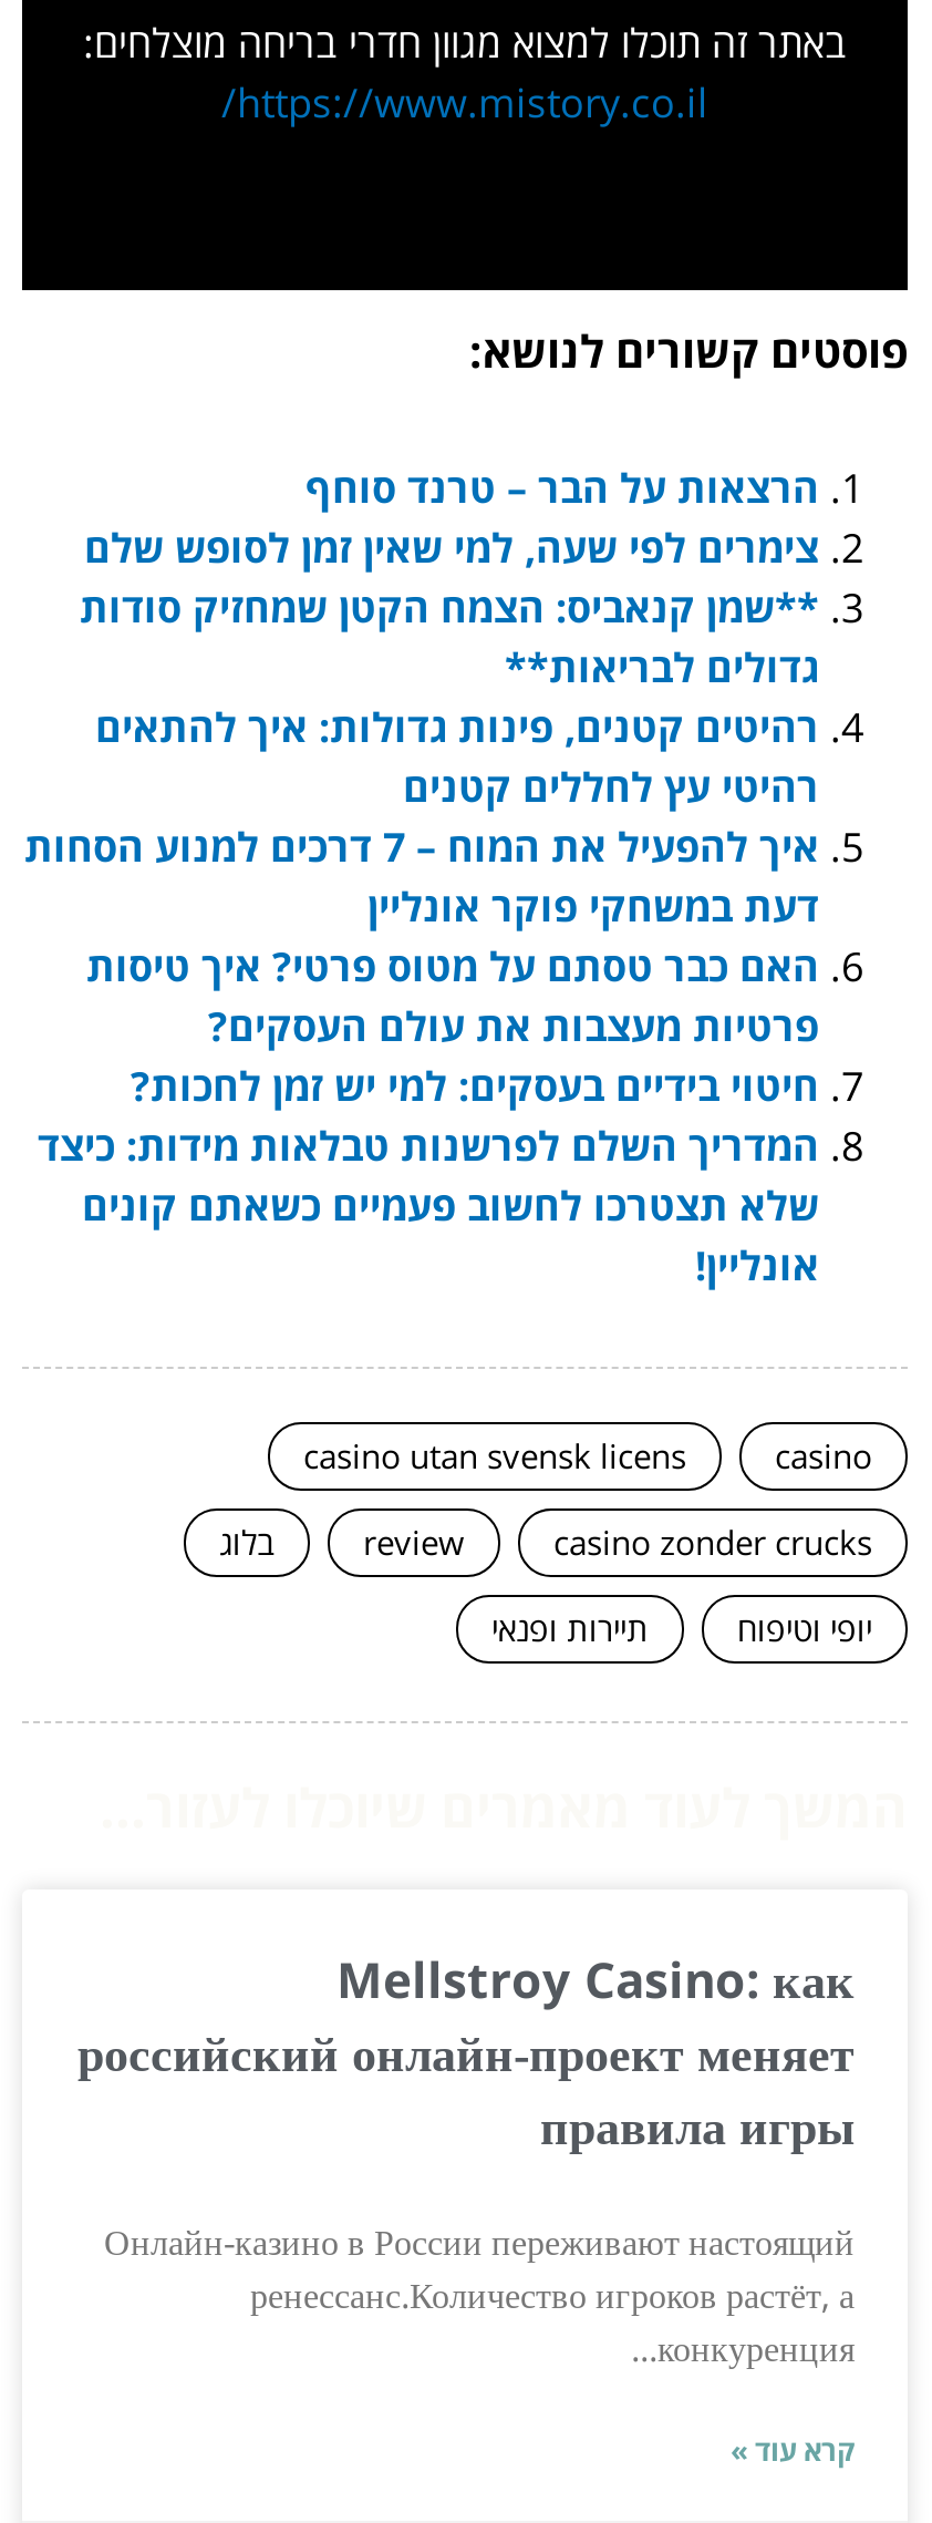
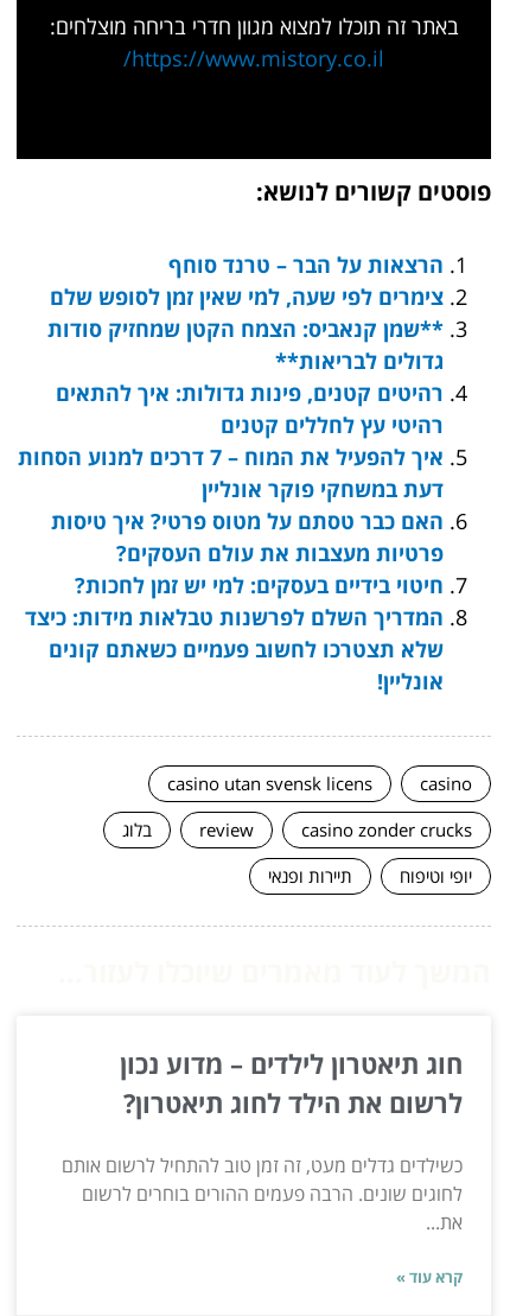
[77,1945,855,2158] Mellstroy Casino: как | российский онлайн‑проект меняет | правила игры -> [120,1045,463,1120] חוג תיאטרון לילדים – מדוע נכון | לרשום את הילד לחוג תיאטרון?
[104,2217,855,2372] Онлайн‑казино в России переживают настоящий | ренессанс.Количество игроков растёт, а | конкуренция... -> [62,1152,463,1235] כשילדים גדלים מעט, זה זמן טוב להתחיל לרשום אותם | לחוגים שונים. הרבה פעמים ההורים בוחרים לרשום | את...

